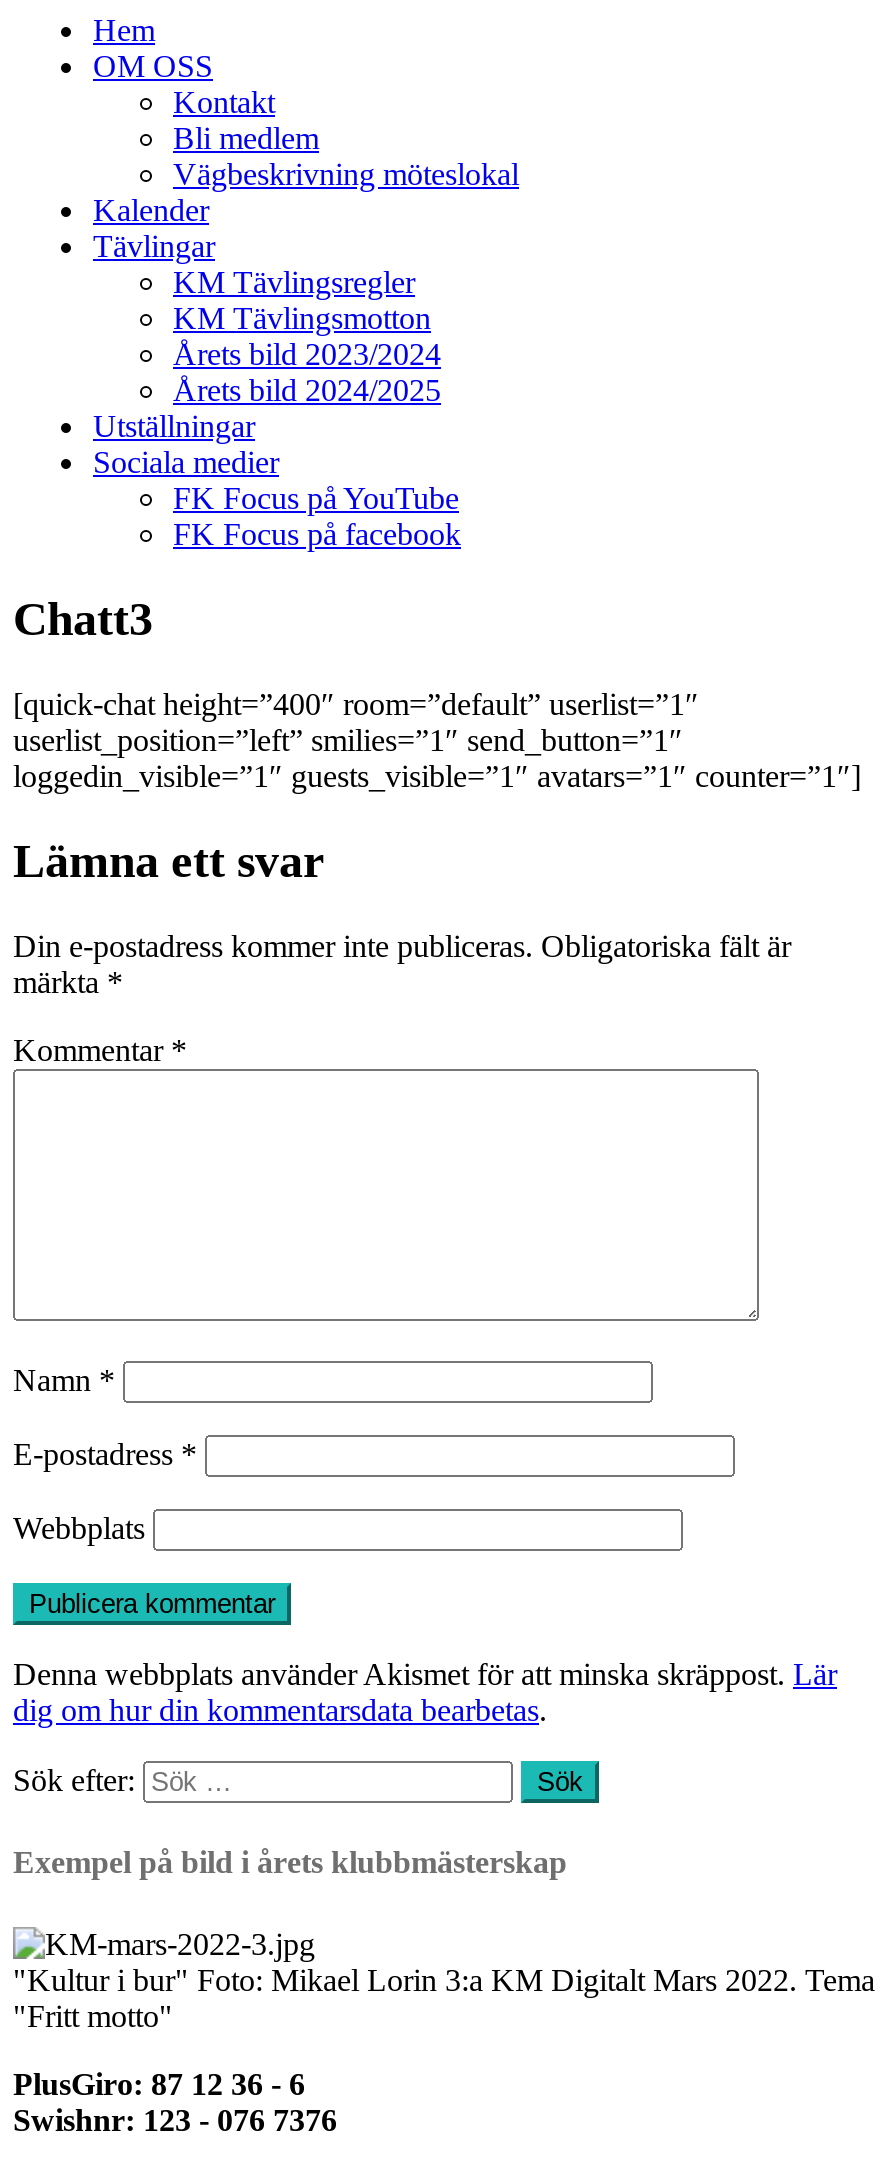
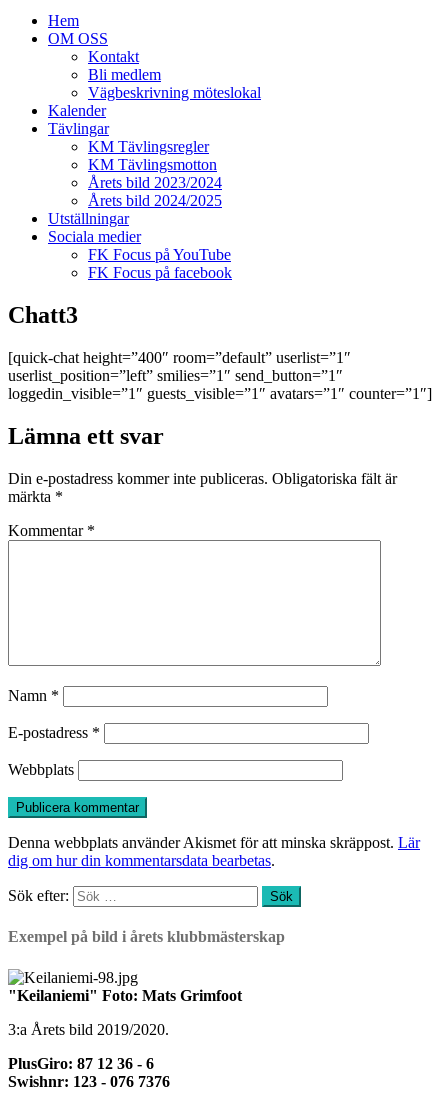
[13,1963,875,2033] "Kultur i bur" Foto: Mikael Lorin 3:a KM Digitalt Mars 2022. Tema | "Fritt motto" -> [8,987,242,1038] "Keilaniemi" Foto: Mats Grimfoot | 3:a Årets bild 2019/2020.

